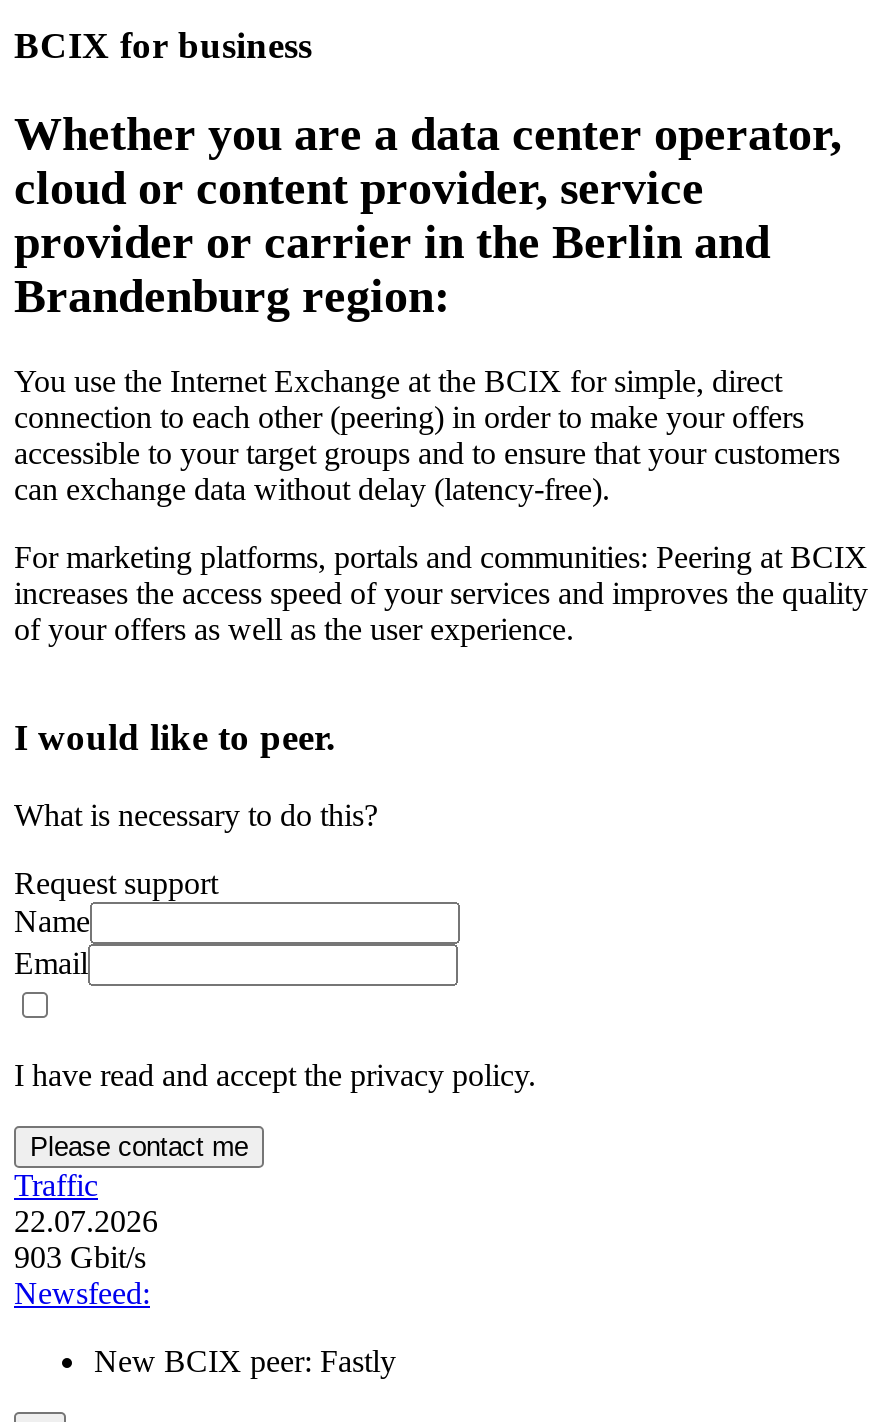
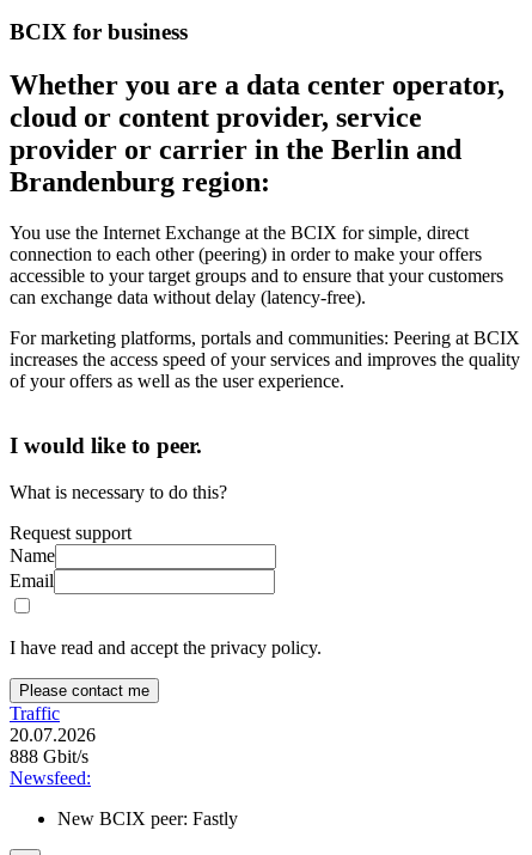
[14,1204,158,1238] 22.07.2026 -> [10,725,96,745] 20.07.2026
[14,1240,146,1274] 903 Gbit/s -> [10,746,88,767] 888 Gbit/s

